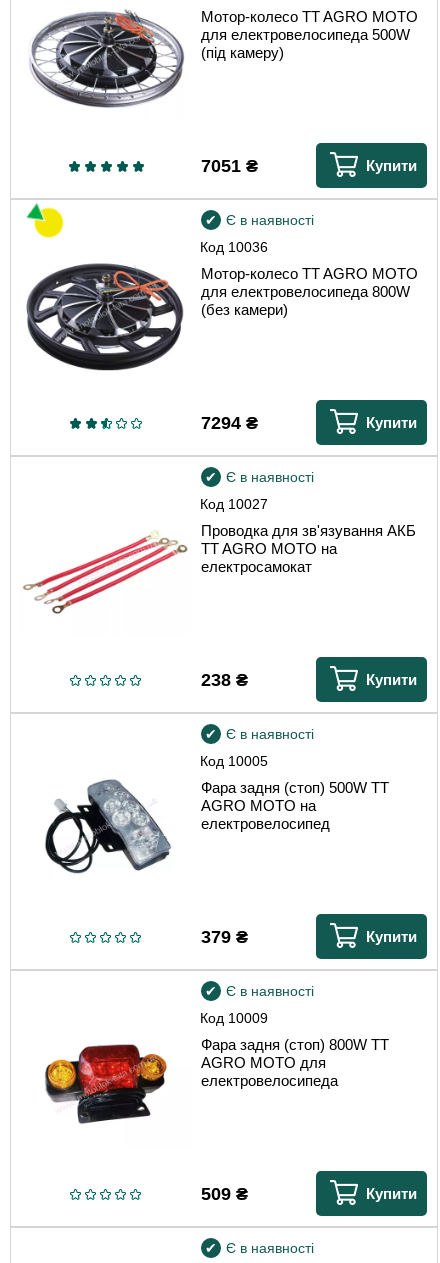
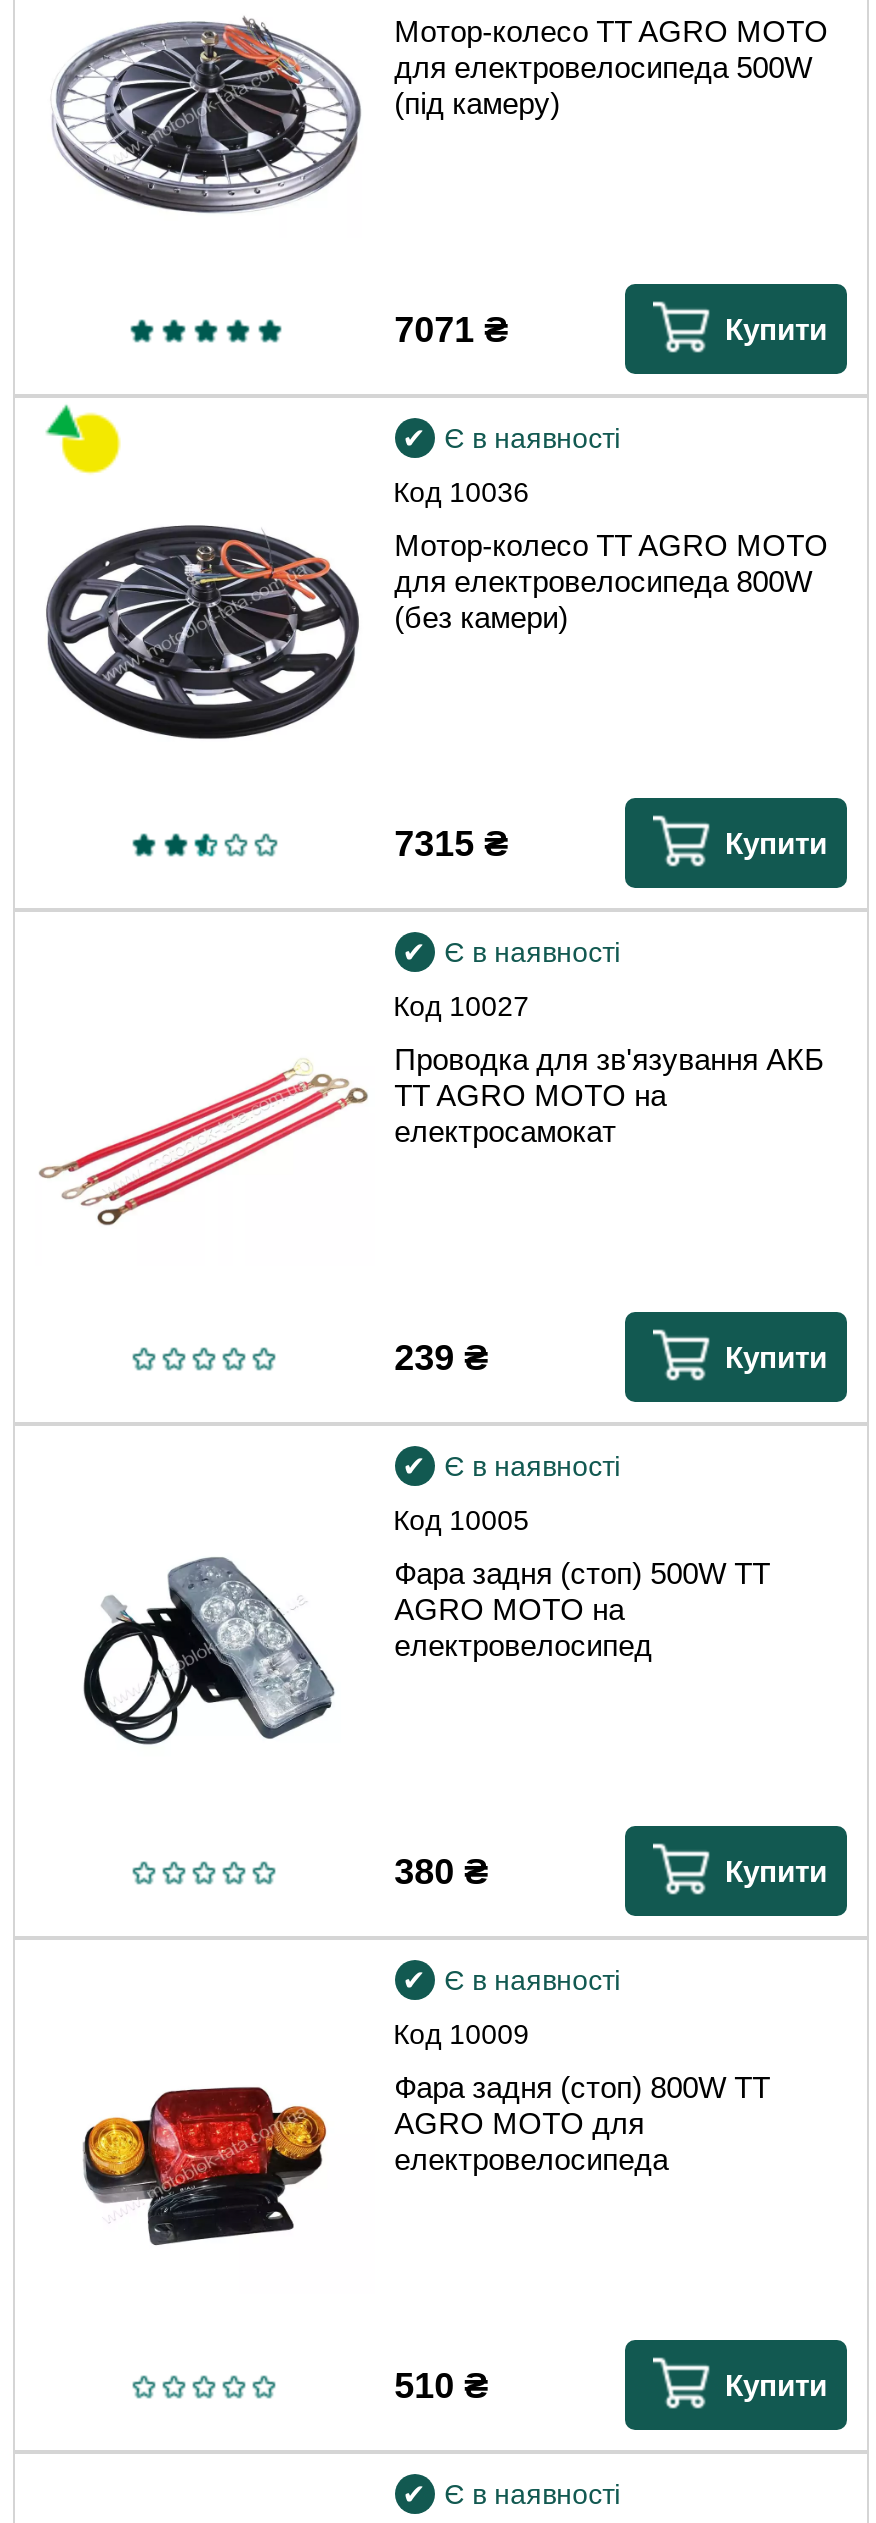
[201,155,258,175] 7051 ₴ -> [394,309,508,349] 7071 ₴
[201,412,258,432] 7294 ₴ -> [394,823,508,863] 7315 ₴
[201,669,248,689] 238 ₴ -> [394,1337,488,1377] 239 ₴
[201,926,248,946] 379 ₴ -> [394,1851,488,1891] 380 ₴
[201,1183,248,1203] 509 ₴ -> [394,2365,488,2405] 510 ₴

